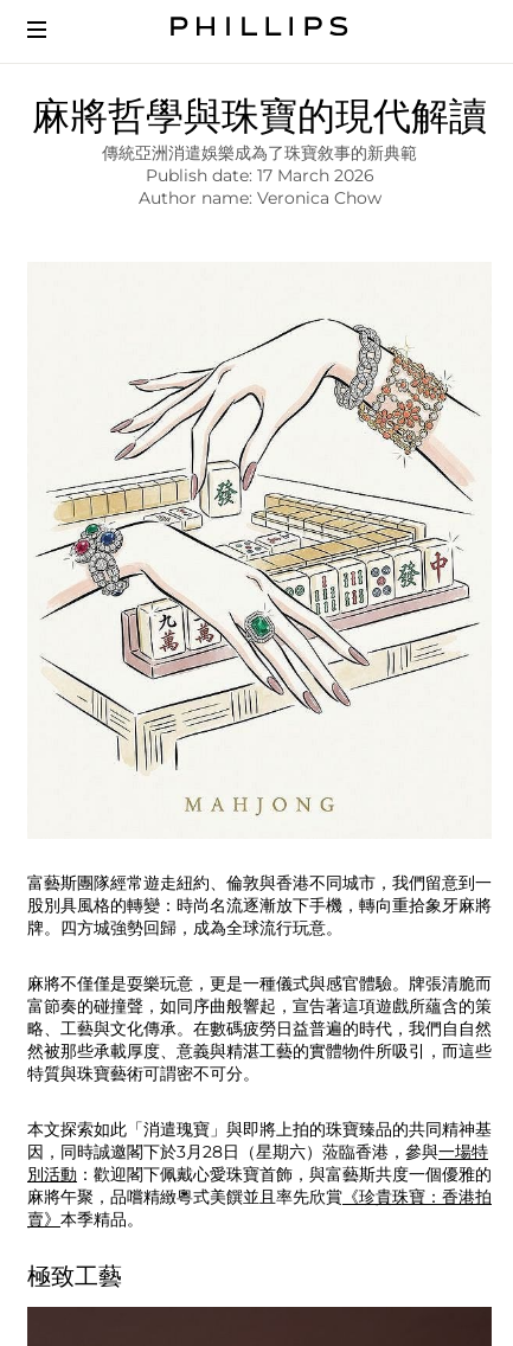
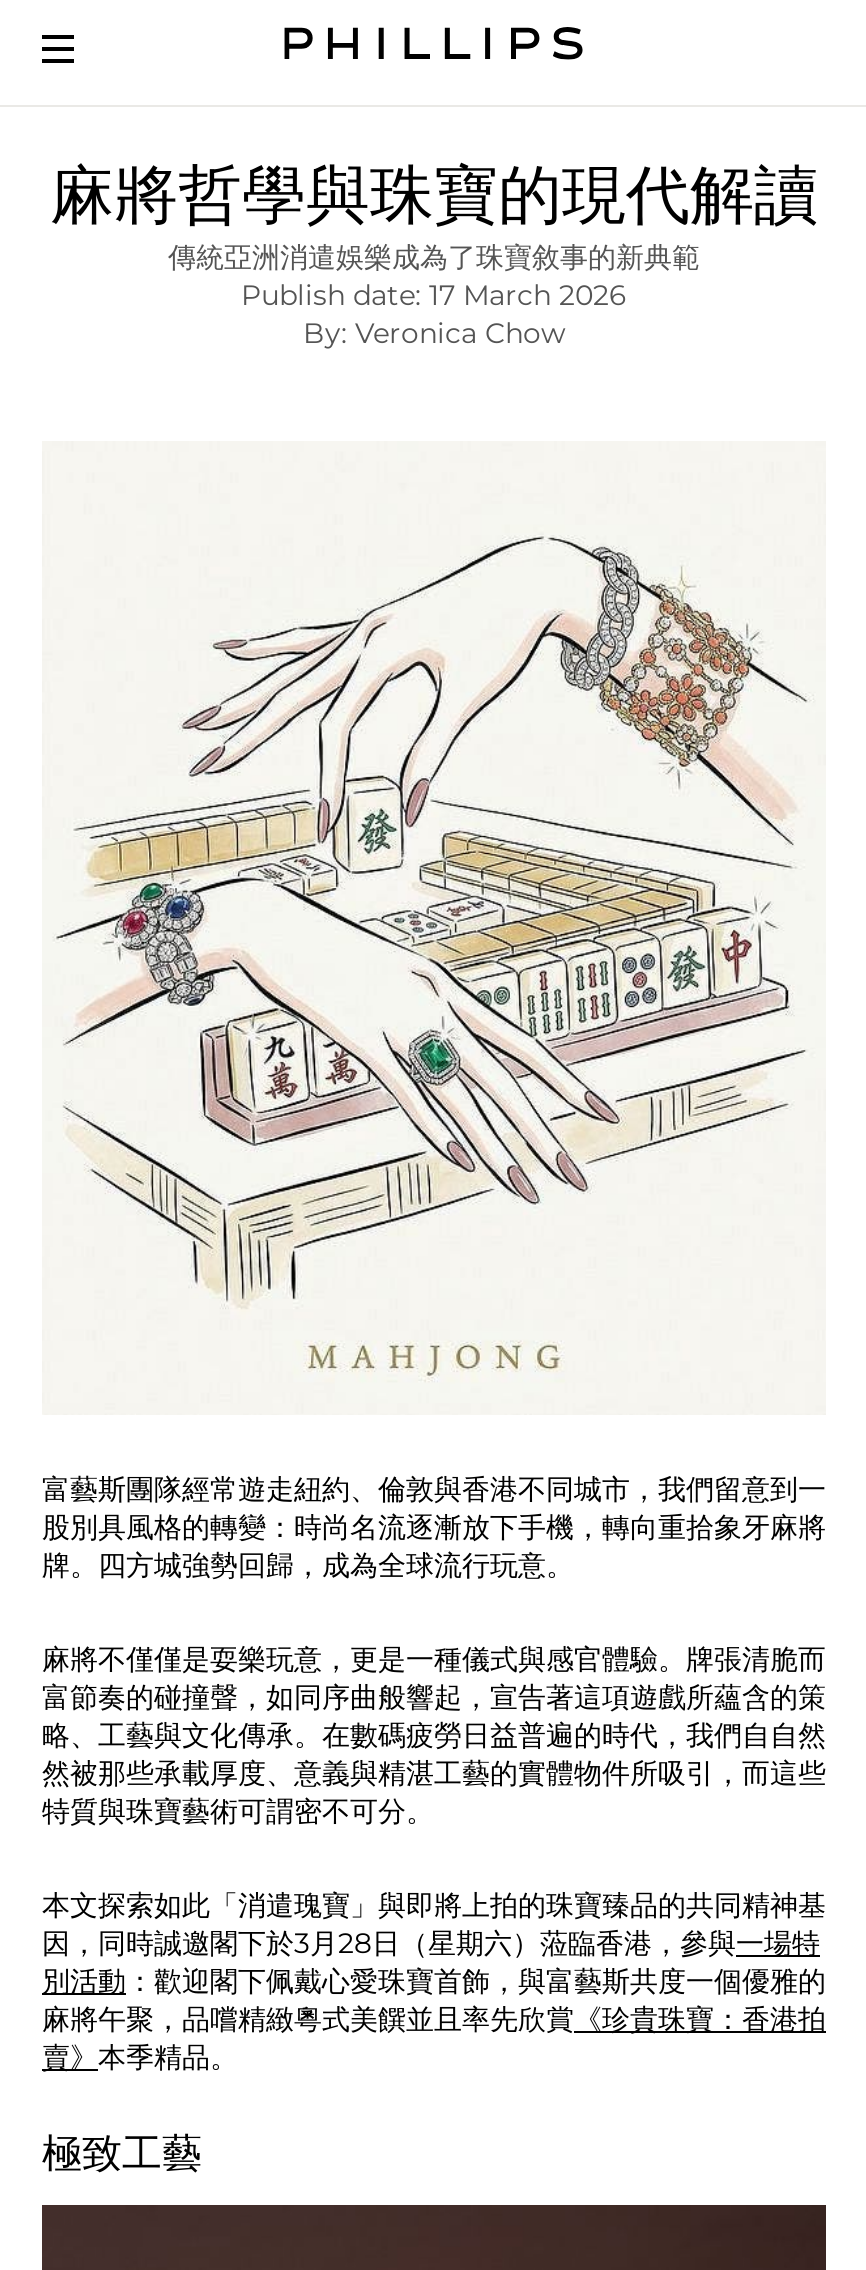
[138,187,381,209] Author name: Veronica Chow -> [303,315,565,351] By: Veronica Chow

